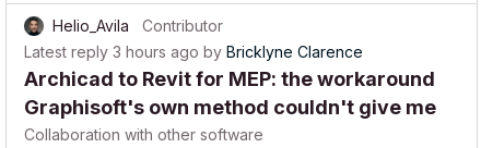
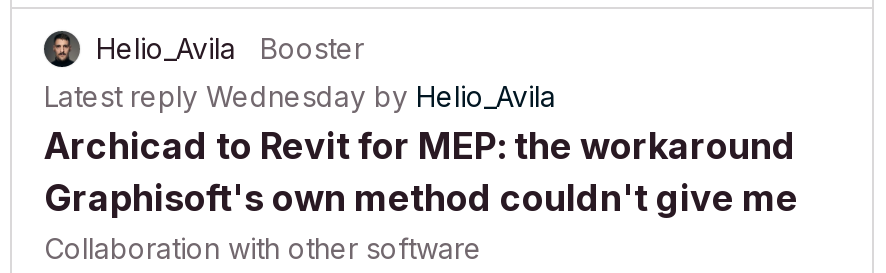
[24,16,363,61] Contributor | Latest reply 3 hours ago by Bricklyne Clarence -> [44,31,556,113] Booster | Latest reply Wednesday by Helio_Avila

